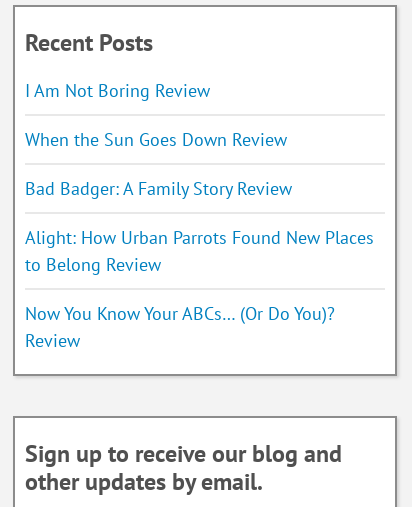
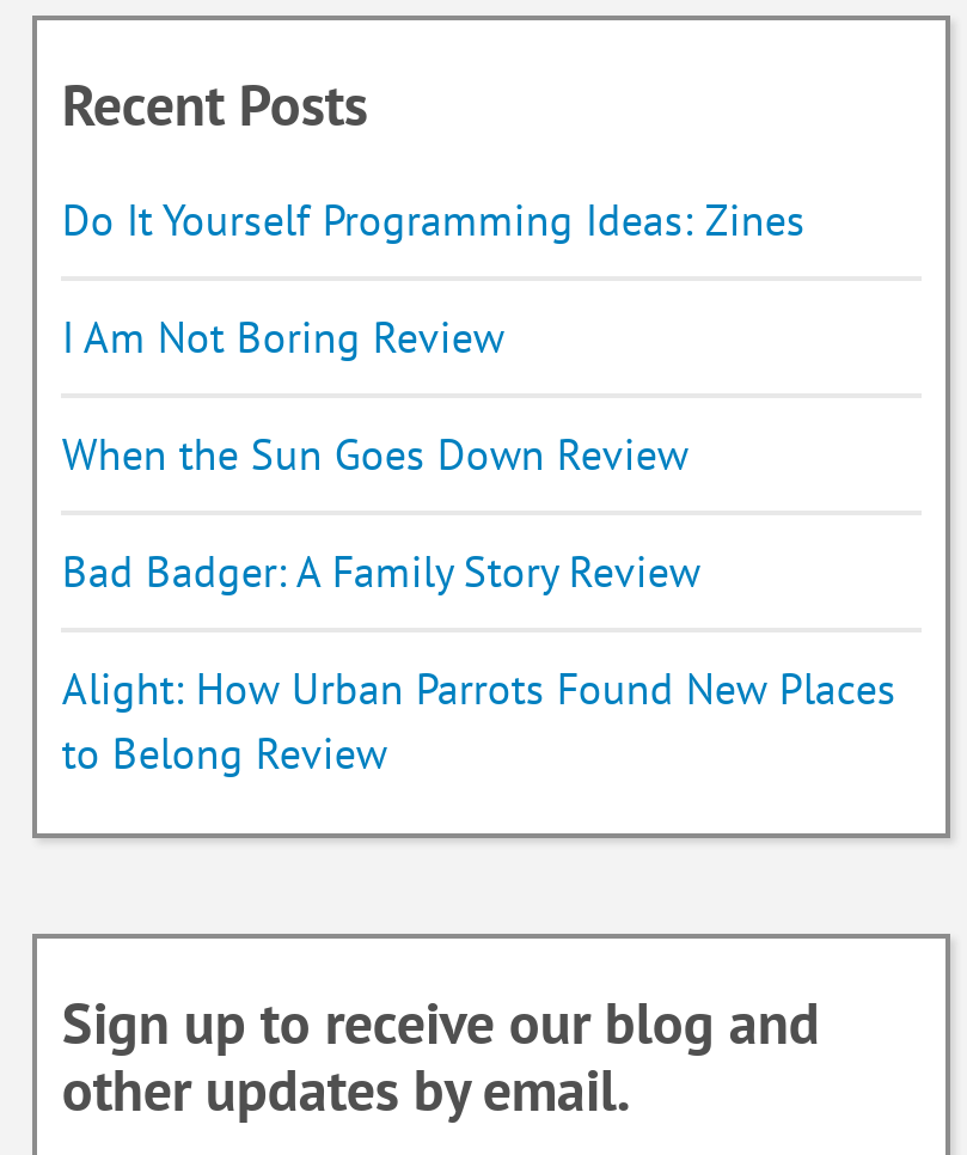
none -> [62,192,805,247] Do It Yourself Programming Ideas: Zines
moved [25,79,374,276] -> [62,310,896,781]: I Am Not Boring Review | When the Sun Goes Down Review | Bad Badger: A Family Story Review | Alight: How Urban Parrots Found New Places | to Belong Review
[25,302,335,352] Now You Know Your ABCs… (Or Do You)? | Review -> none

